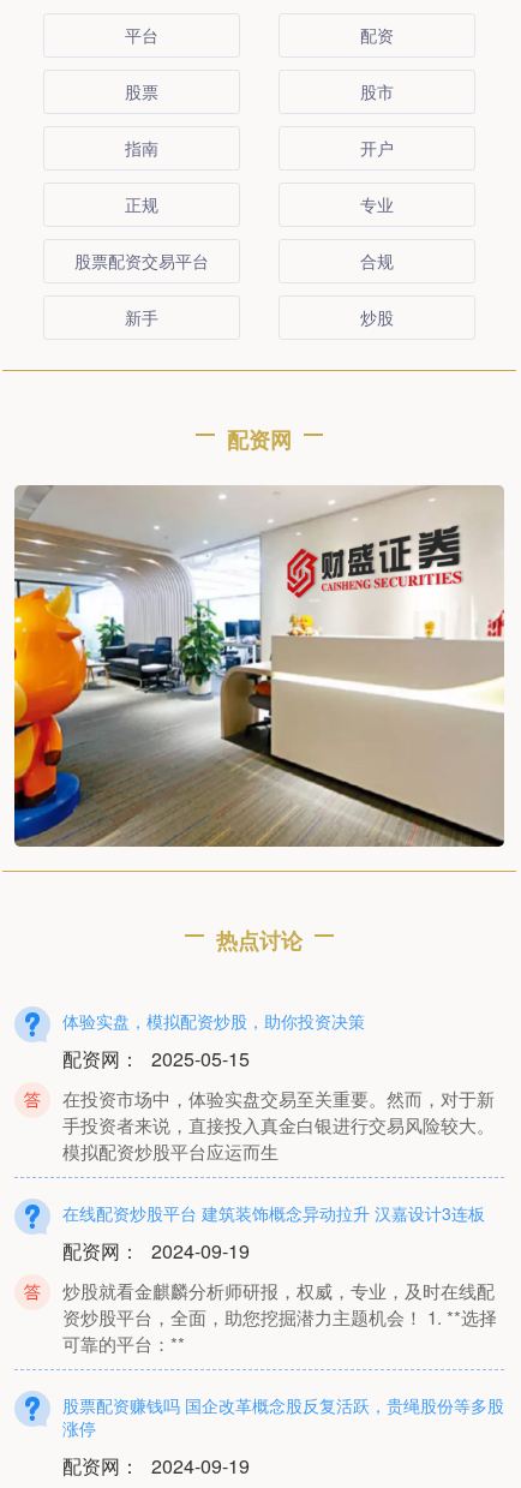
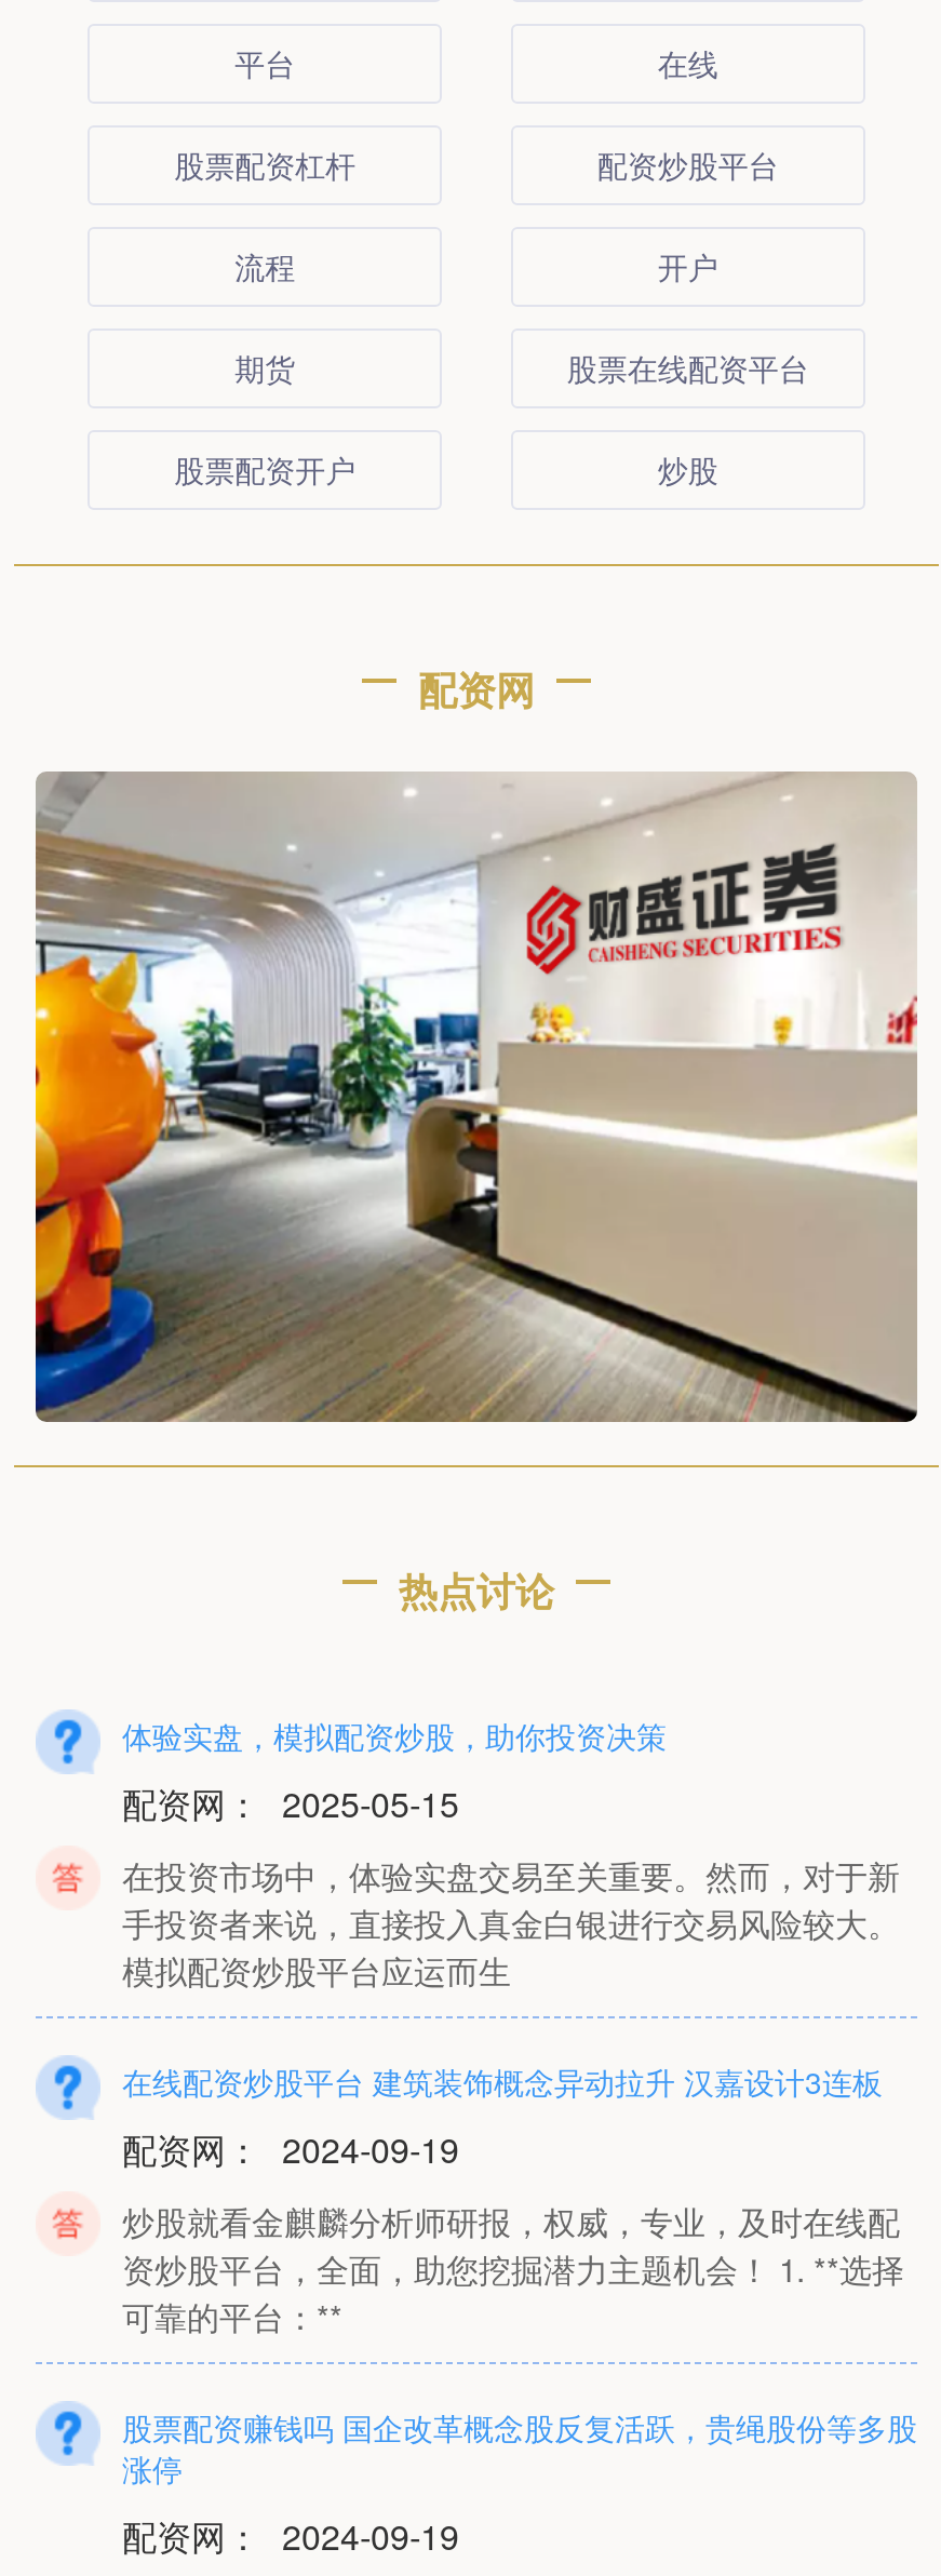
[360,23,394,47] 配资 -> [658,42,718,85] 在线
[125,80,394,104] 股票 | 股市 -> [174,143,779,187] 股票配资杠杆 | 配资炒股平台
[125,136,159,160] 指南 -> [235,245,295,288] 流程
[75,193,394,329] 正规 | 专业 | 股票配资交易平台 | 合规 | 新手 -> [174,346,809,491] 期货 | 股票在线配资平台 | 股票配资开户

